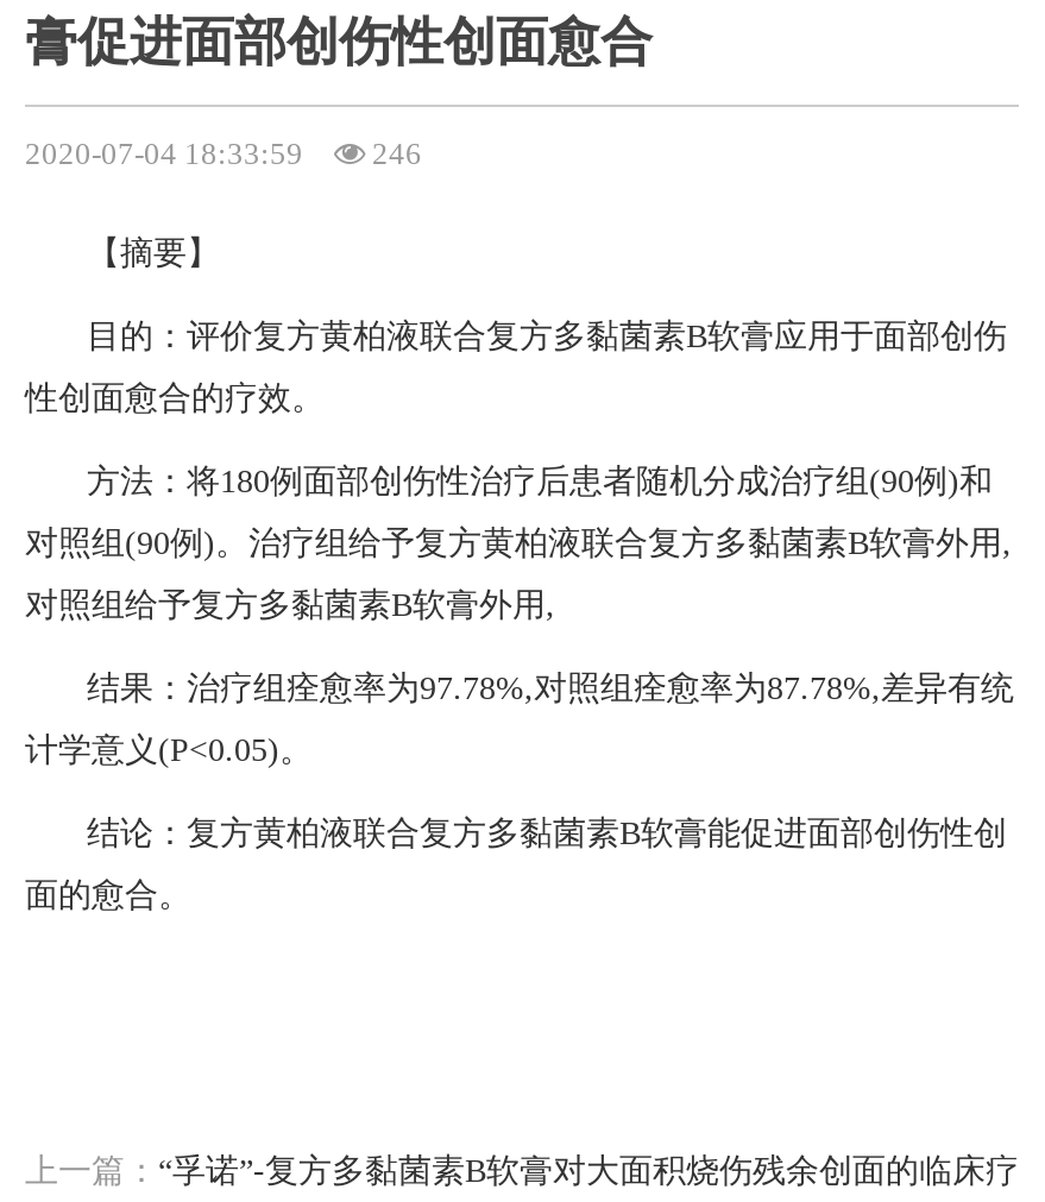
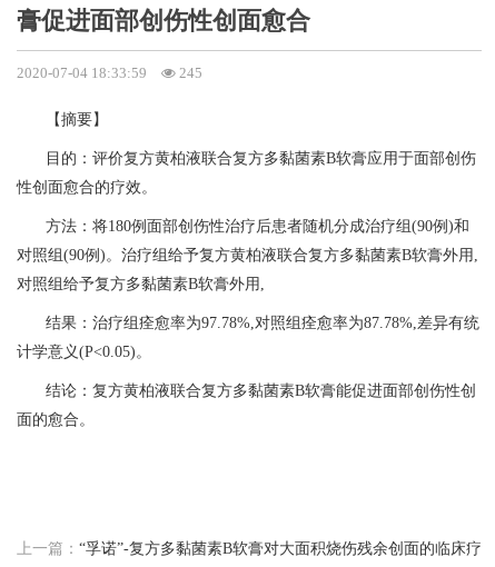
[25,136,422,171] 2020-07-04 18:33:59 246 -> [17,64,202,81] 2020-07-04 18:33:59 245

